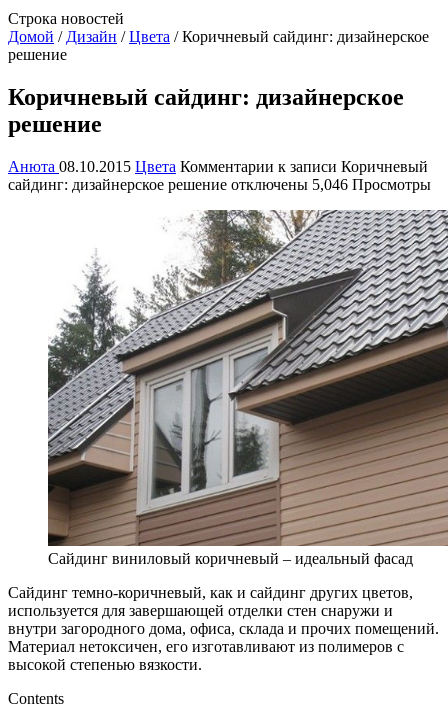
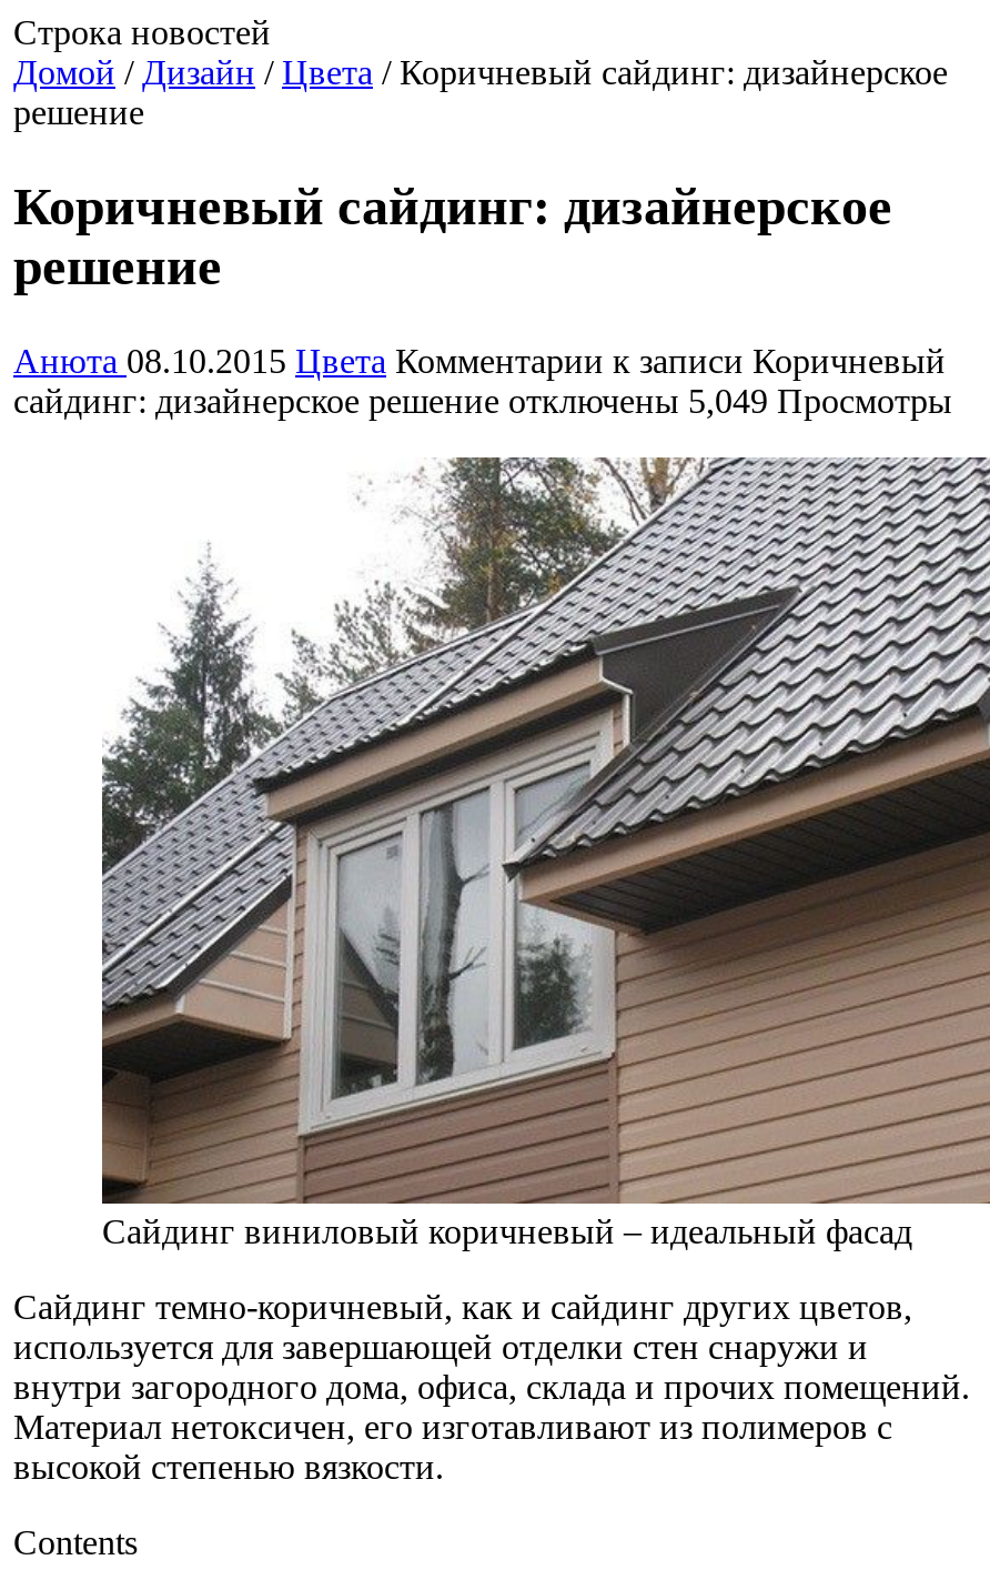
[8,176,431,193] сайдинг: дизайнерское решение отключены 5,046 Просмотры -> [13,381,952,419] сайдинг: дизайнерское решение отключены 5,049 Просмотры

